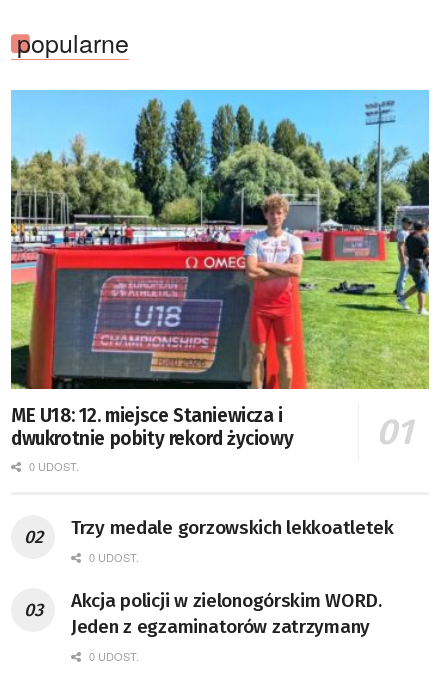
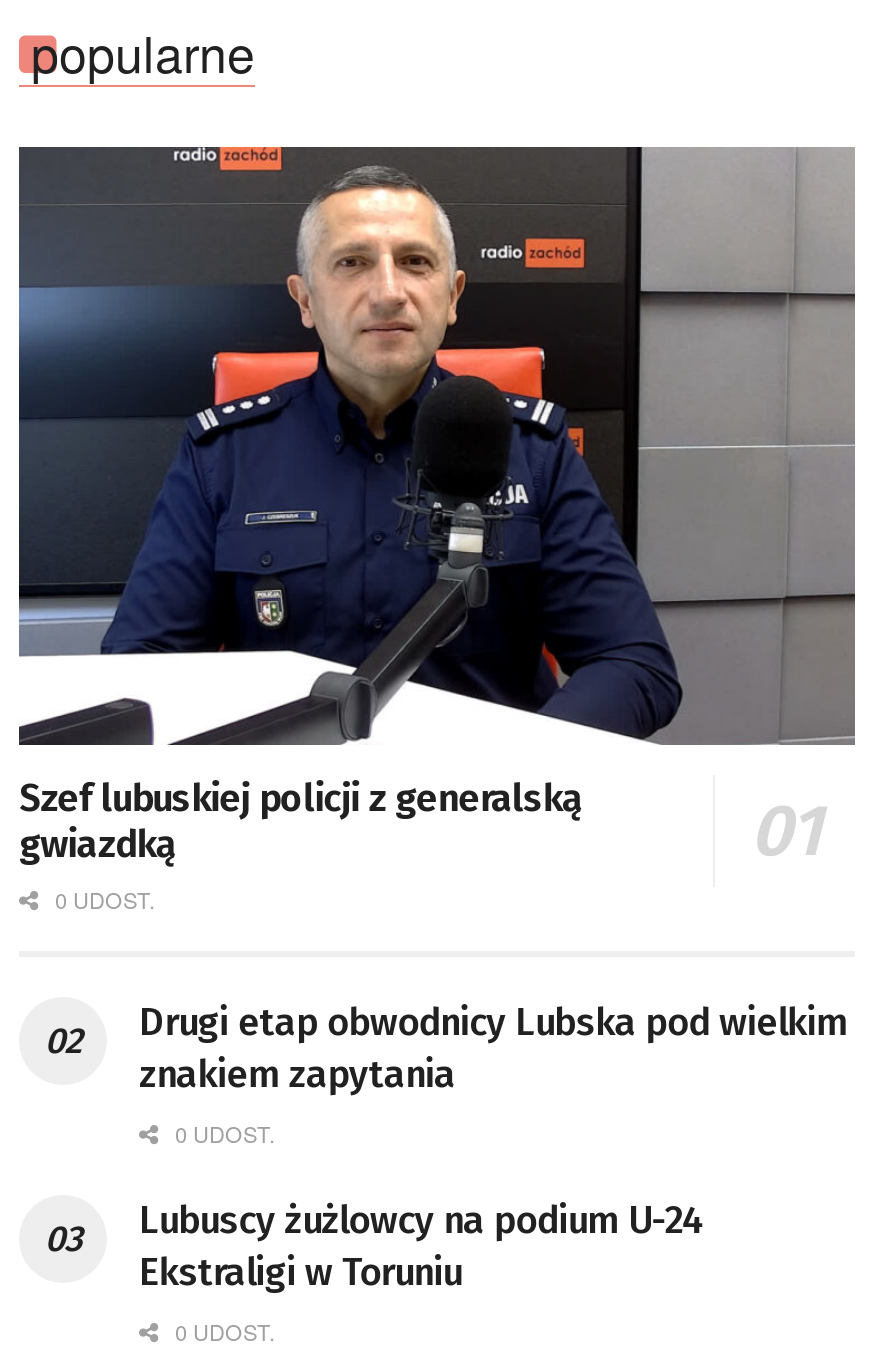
[10,89,430,450] [image] | ME U18: 12. miejsce Staniewicza i | dwukrotnie pobity rekord życiowy -> [17,145,857,867] [image] | Szef lubuskiej policji z generalską | gwiazdką
[71,516,394,539] Trzy medale gorzowskich lekkoatletek -> [139,999,847,1097] Drugi etap obwodnicy Lubska pod wielkim | znakiem zapytania
[71,589,382,638] Akcja policji w zielonogórskim WORD. | Jeden z egzaminatorów zatrzymany -> [139,1197,704,1295] Lubuscy żużlowcy na podium U-24 | Ekstraligi w Toruniu

